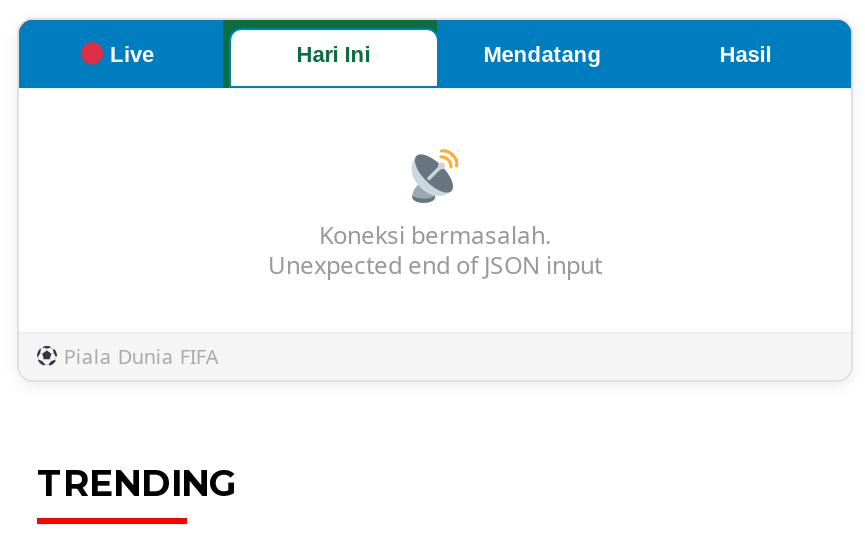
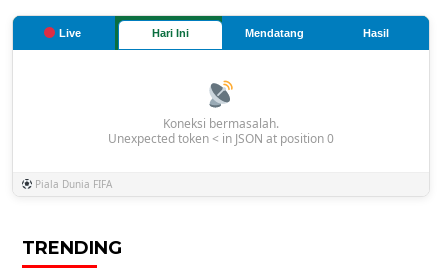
[268,249,602,283] Unexpected end of JSON input -> [108,130,334,147] Unexpected token < in JSON at position 0

